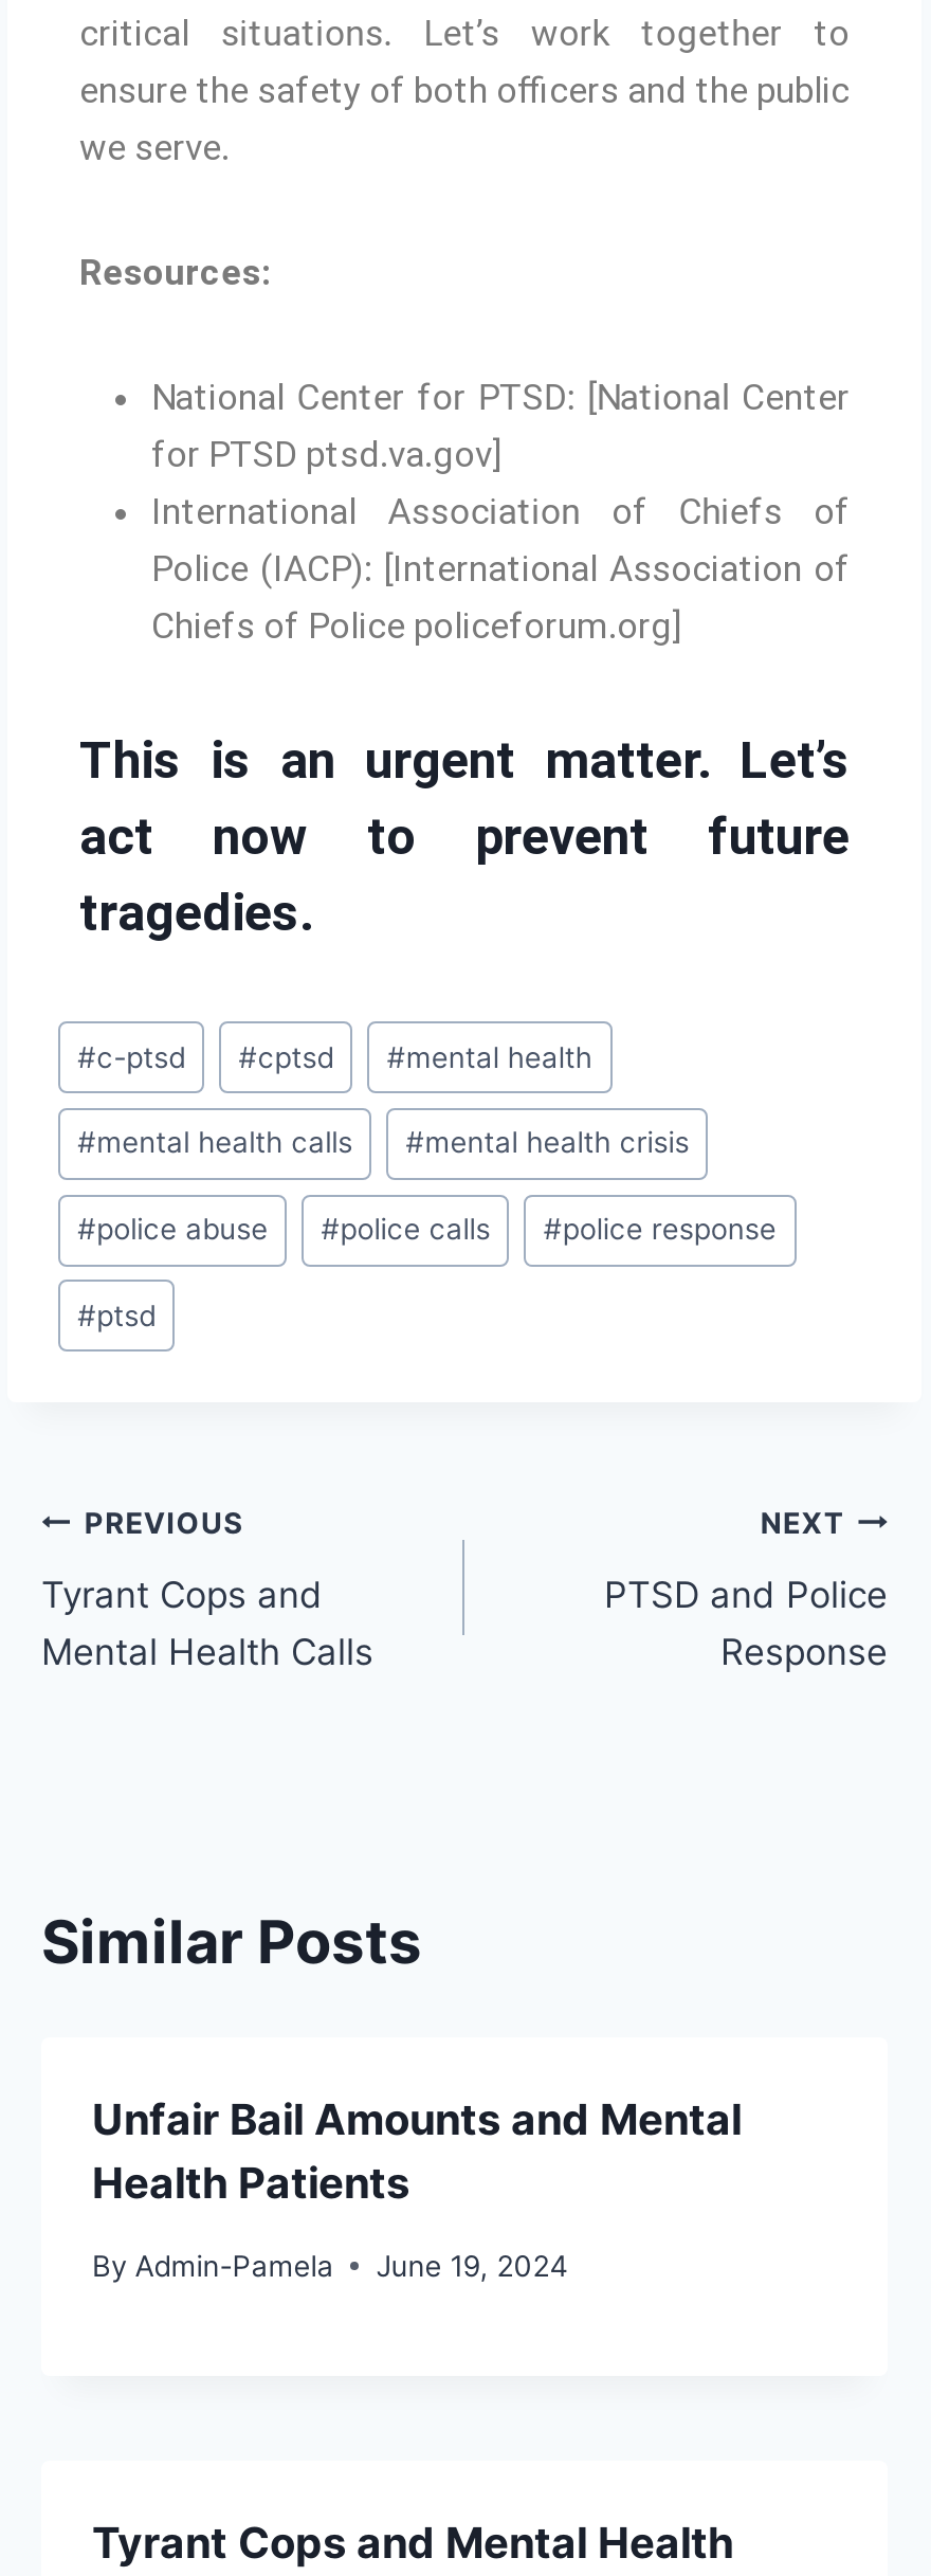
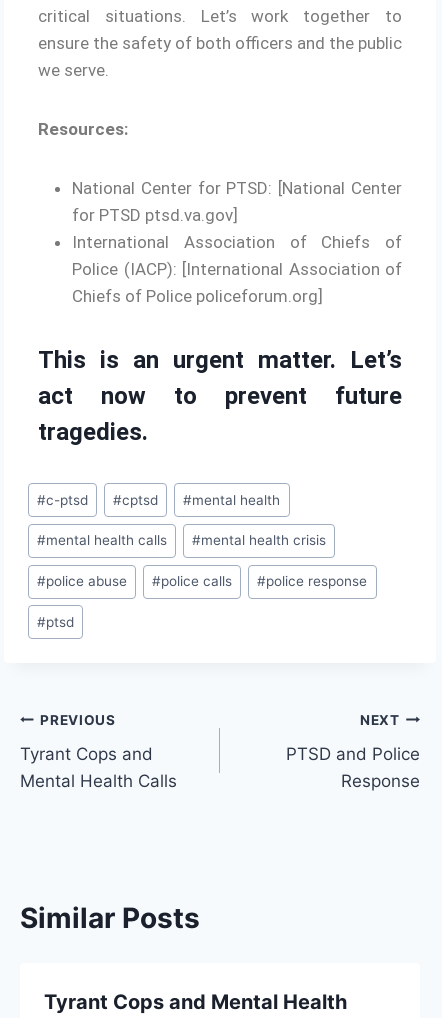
[92,2095,742,2282] Unfair Bail Amounts and Mental | Health Patients | By Admin-Pamela | June 19, 2024 -> none

